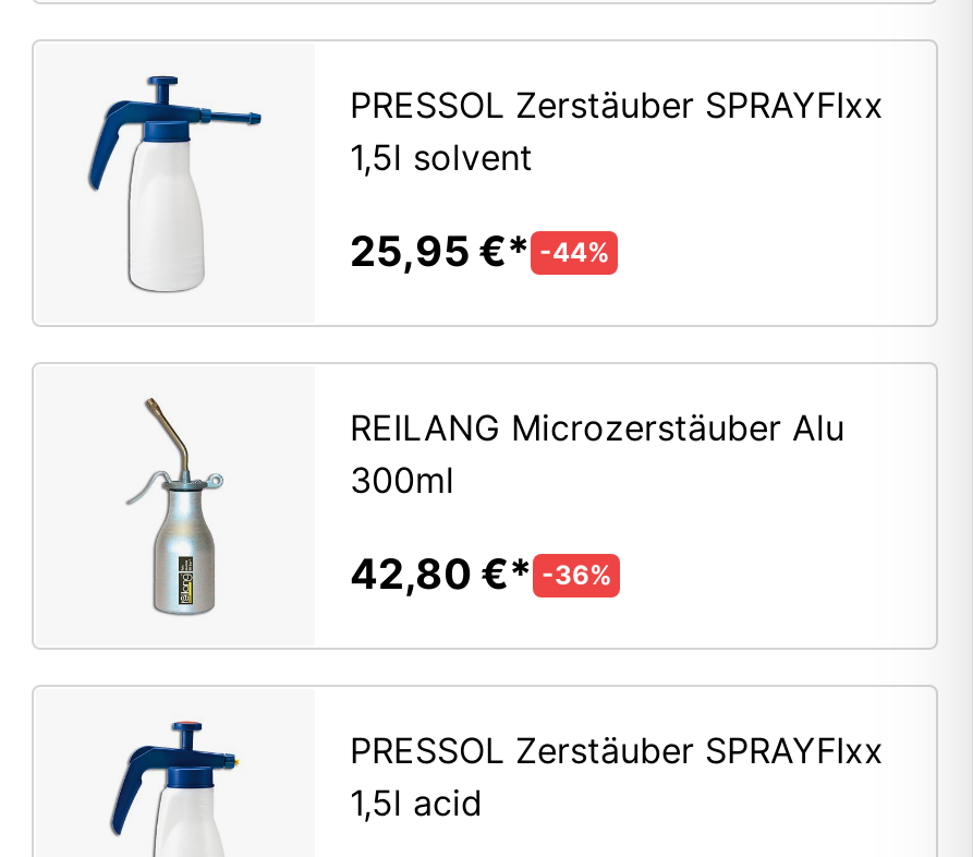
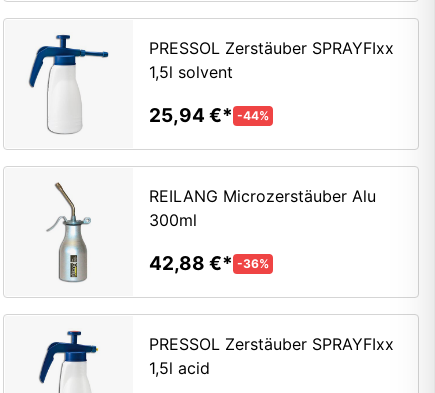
[350,227,609,277] 25,95 € -44% -> [149,104,269,127] 25,94 € -44%
[350,550,611,600] 42,80 € -36% -> [149,252,269,275] 42,88 € -36%

